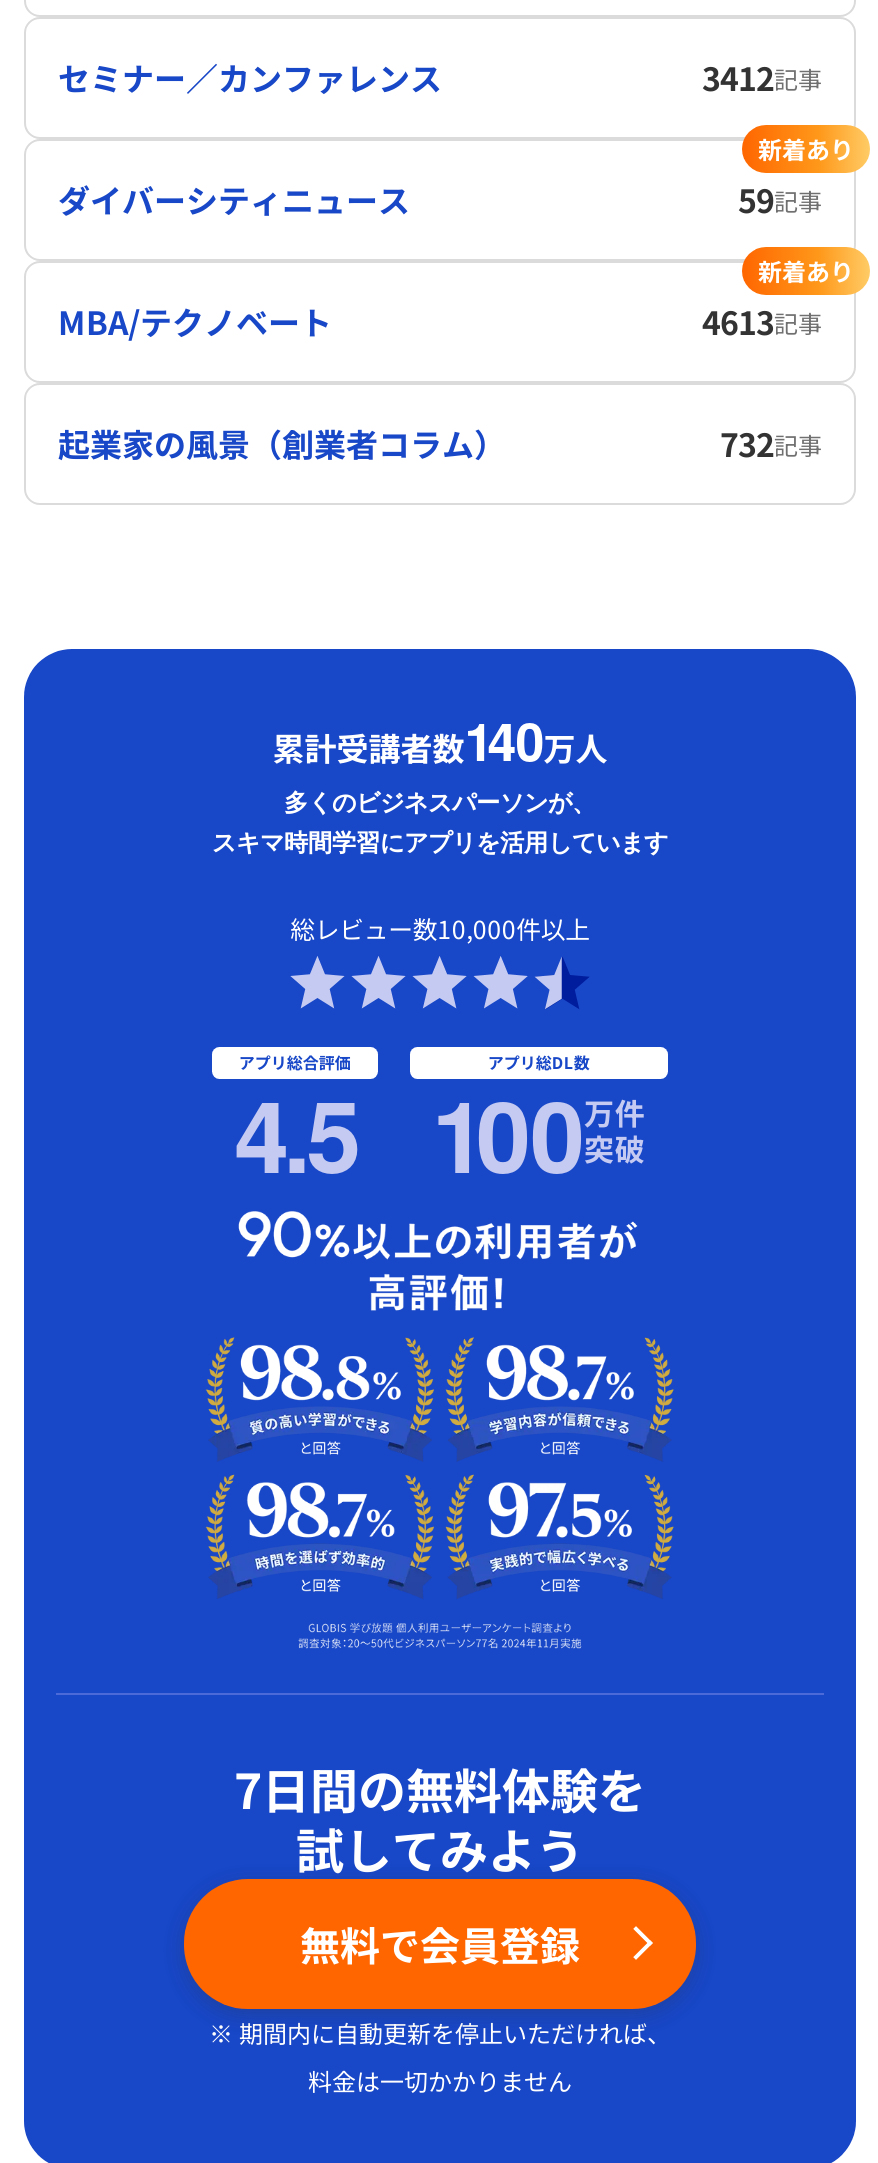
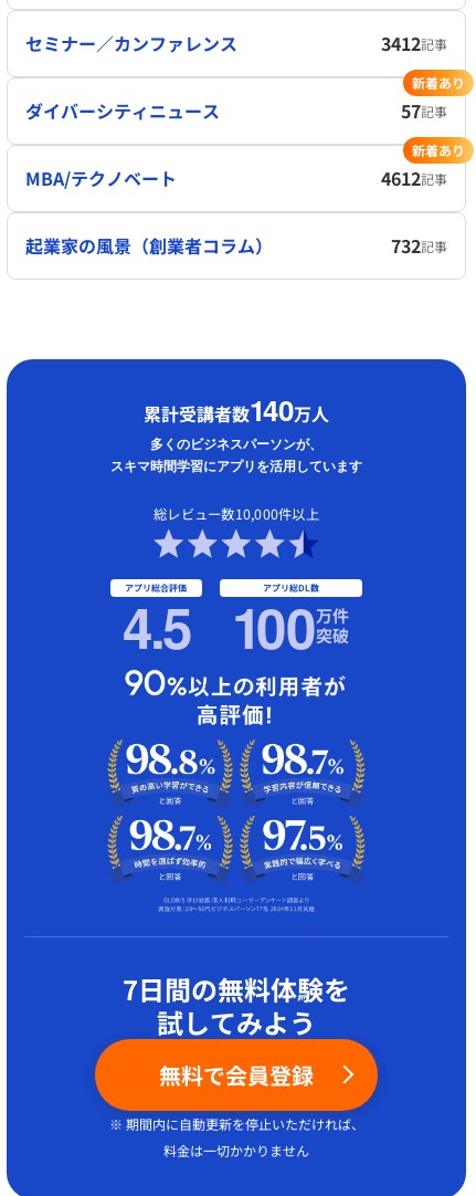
[738,175,822,223] 59記事 -> [401,97,447,124] 57記事
[702,297,822,345] 4613記事 -> [381,165,447,191] 4612記事

